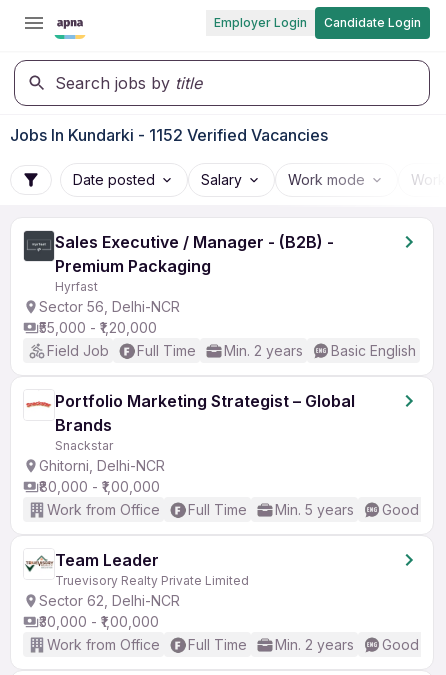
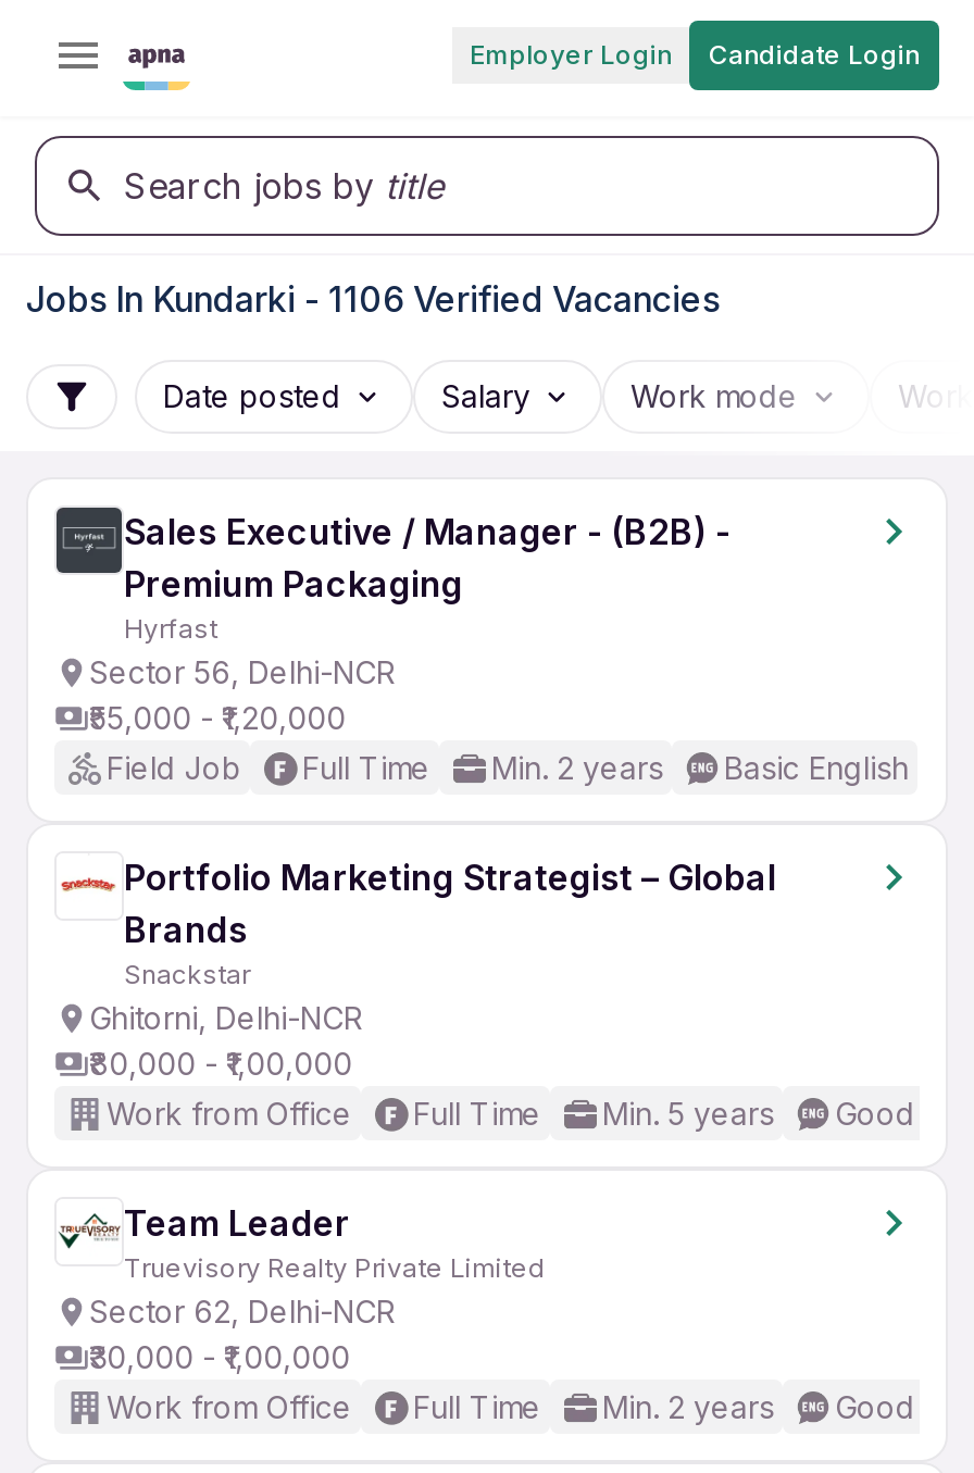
[10,125,328,145] Jobs In Kundarki - 1152 Verified Vacancies -> [26,277,720,321] Jobs In Kundarki - 1106 Verified Vacancies

